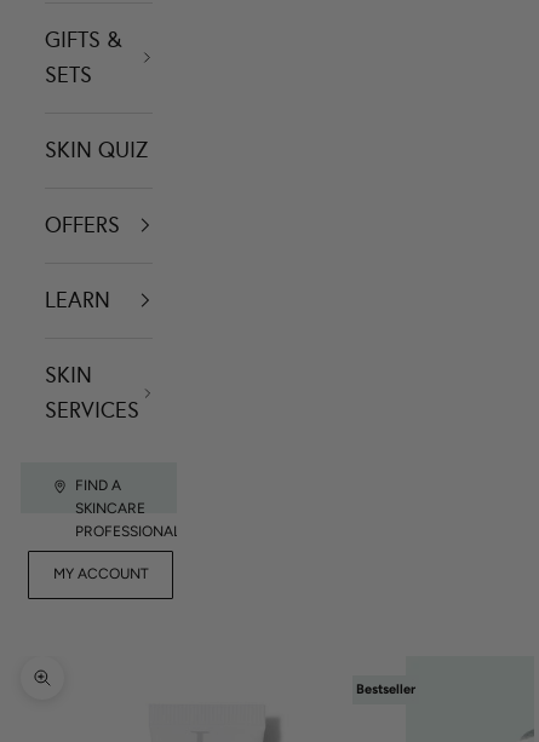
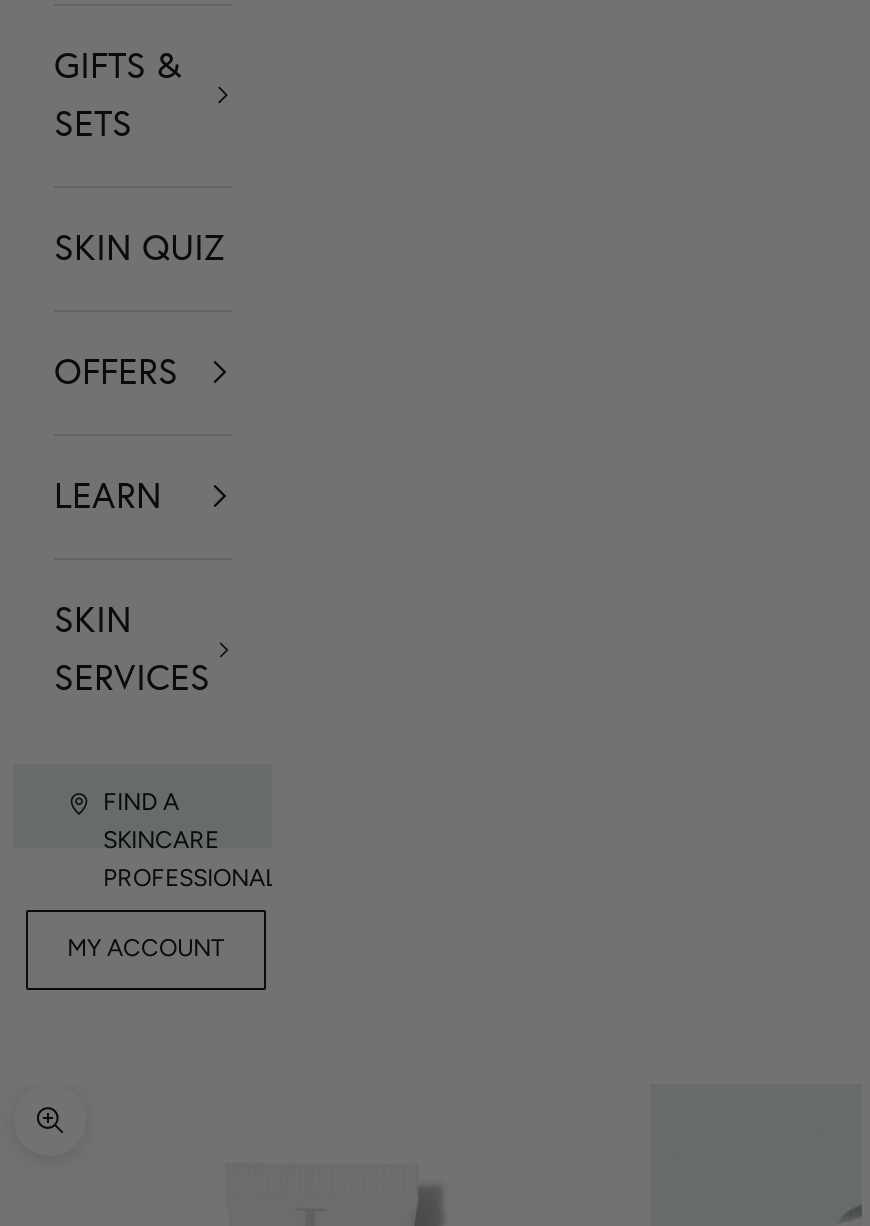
[356,681,415,697] Bestseller -> none

